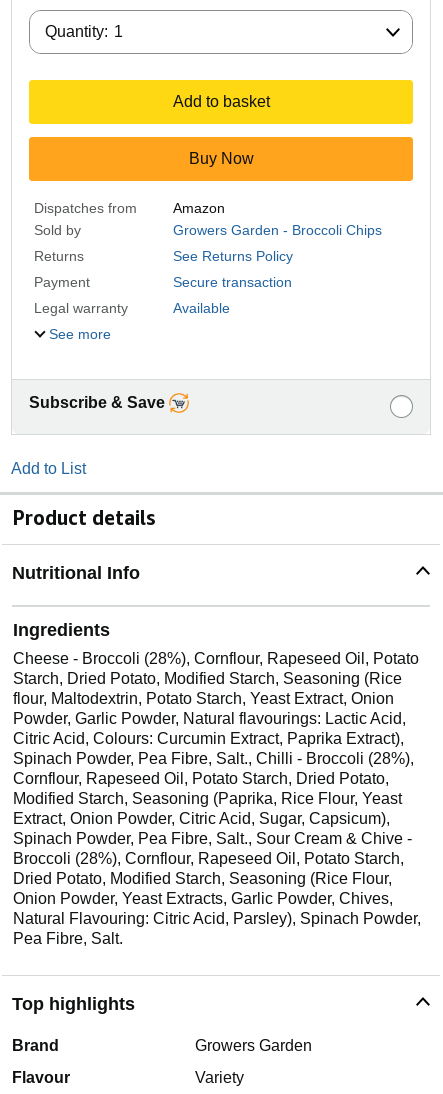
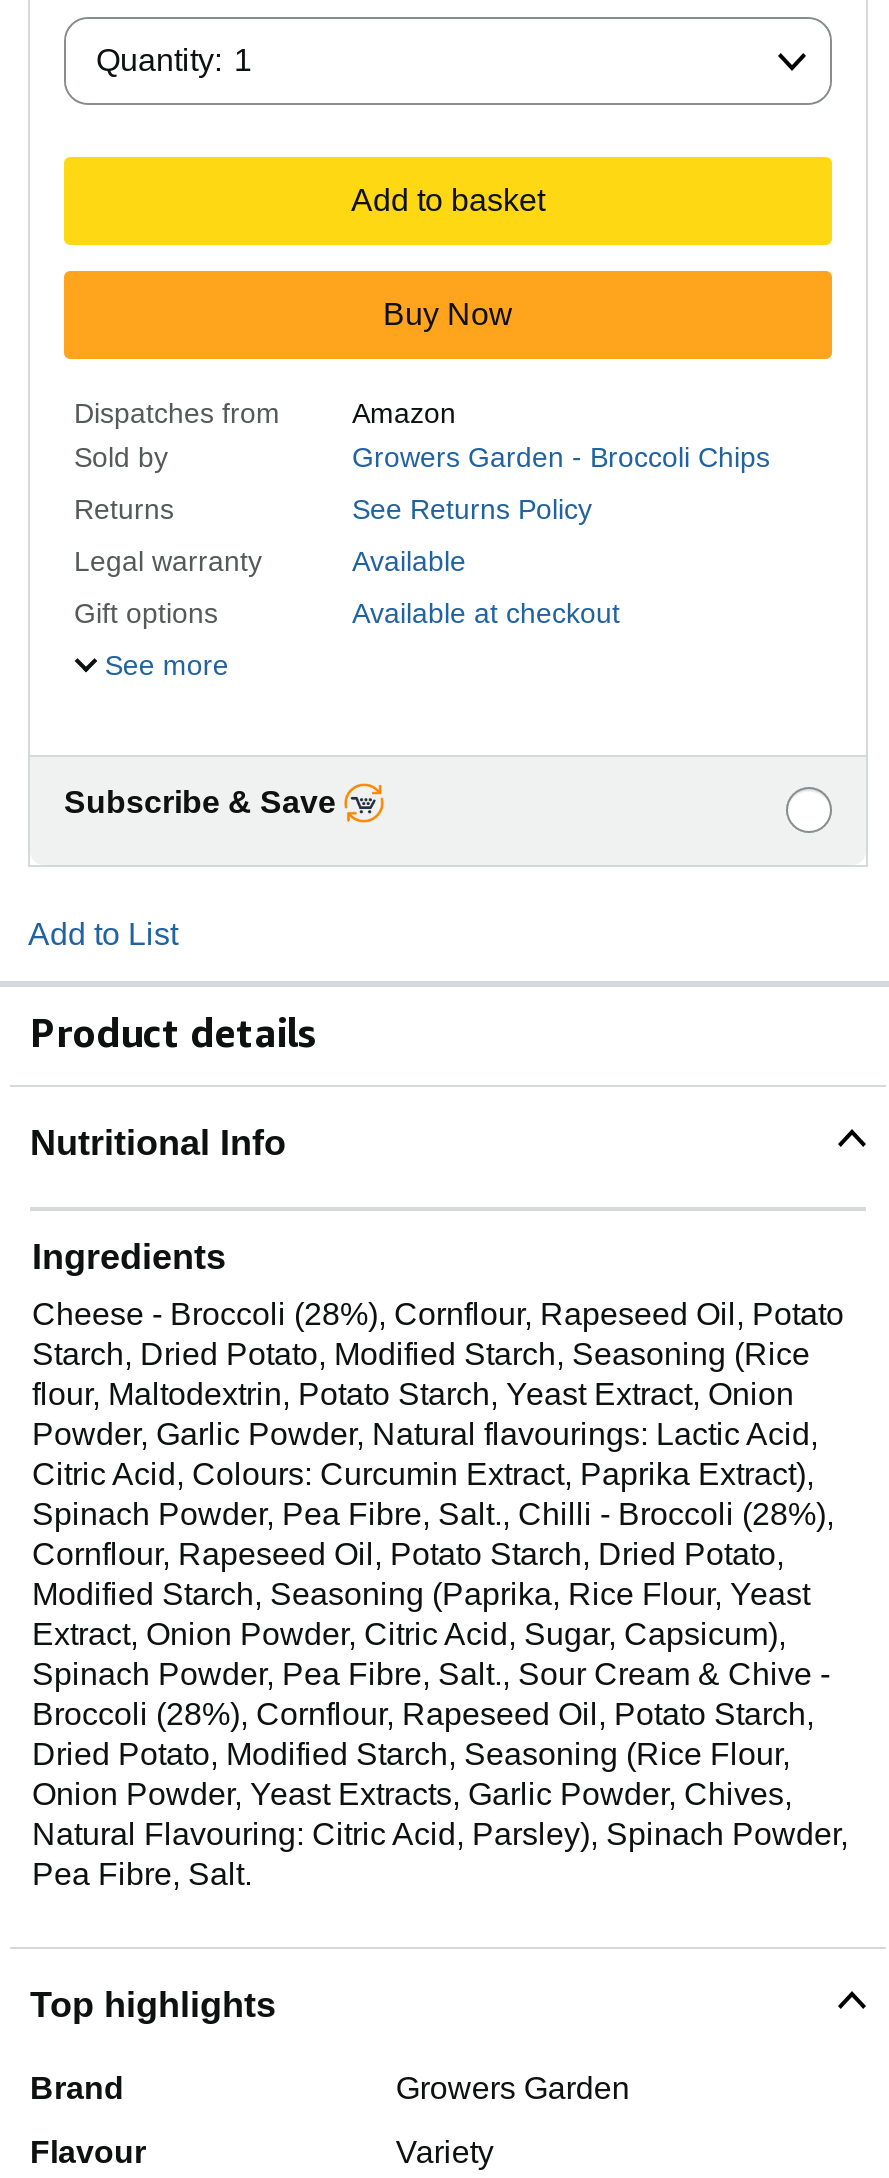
[34,274,292,290] Payment | Secure transaction -> none
moved [34,300,230,316] -> [74,546,466,578]: Legal warranty | Available
none -> [74,598,620,630] Gift options | Available at checkout

